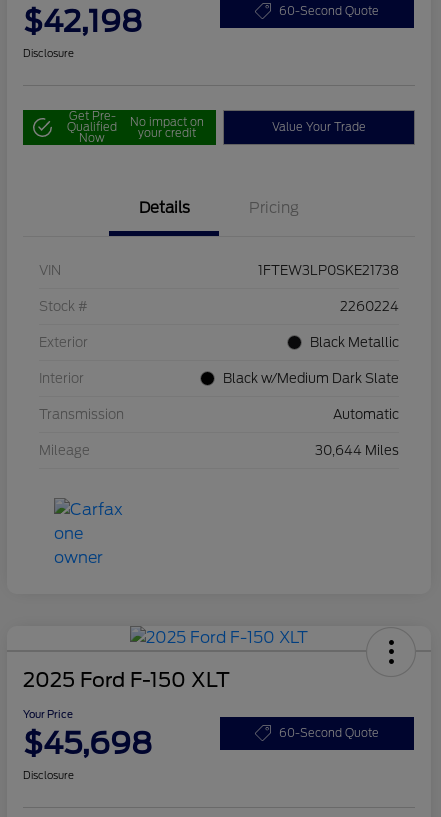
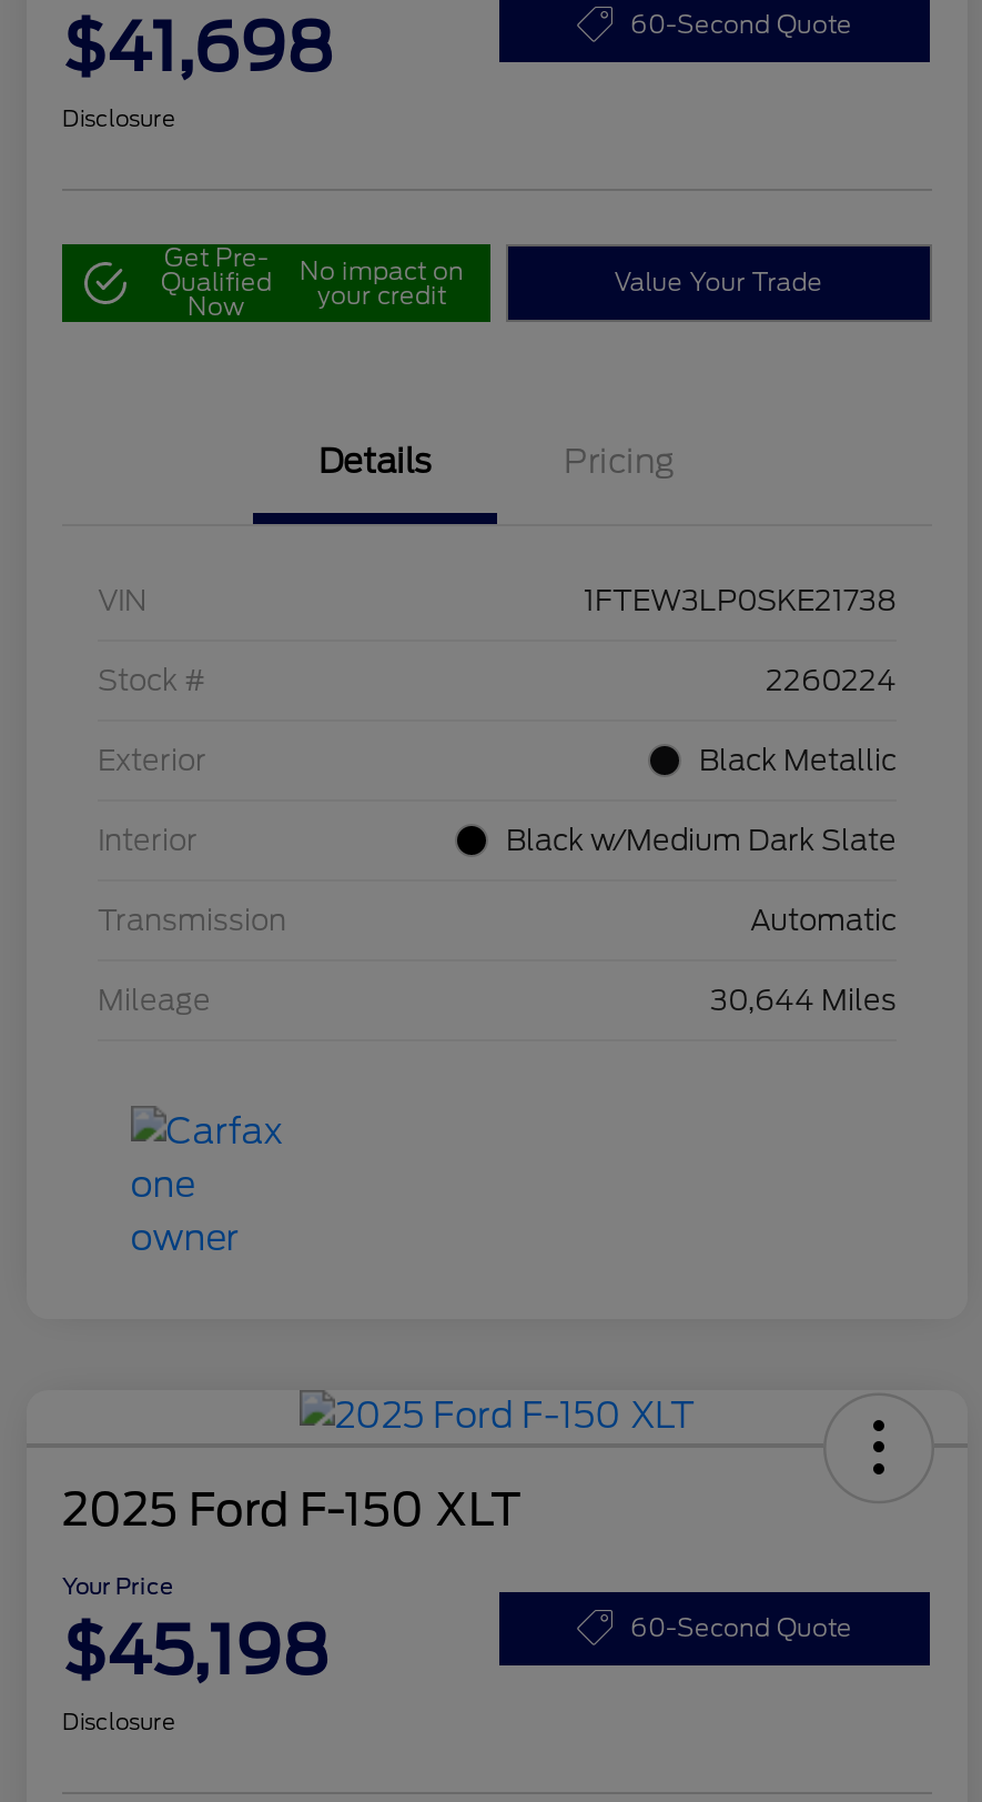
[23,3,142,39] $42,198 -> [62,7,333,87] $41,698
[23,725,152,761] $45,698 -> [62,1610,328,1690] $45,198

